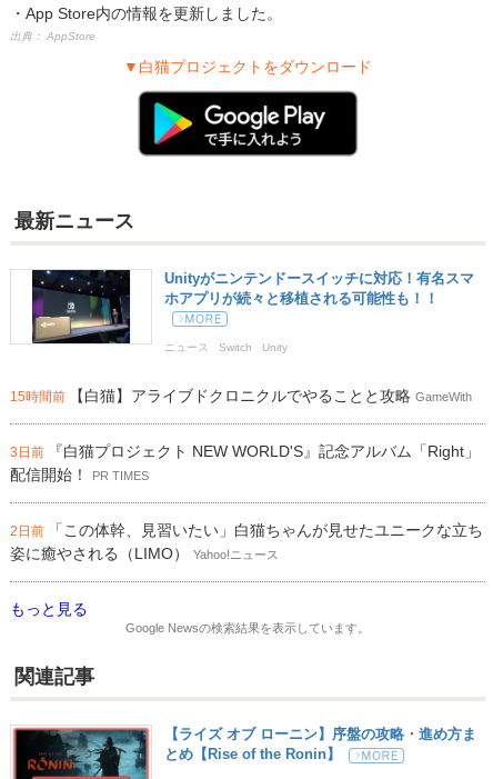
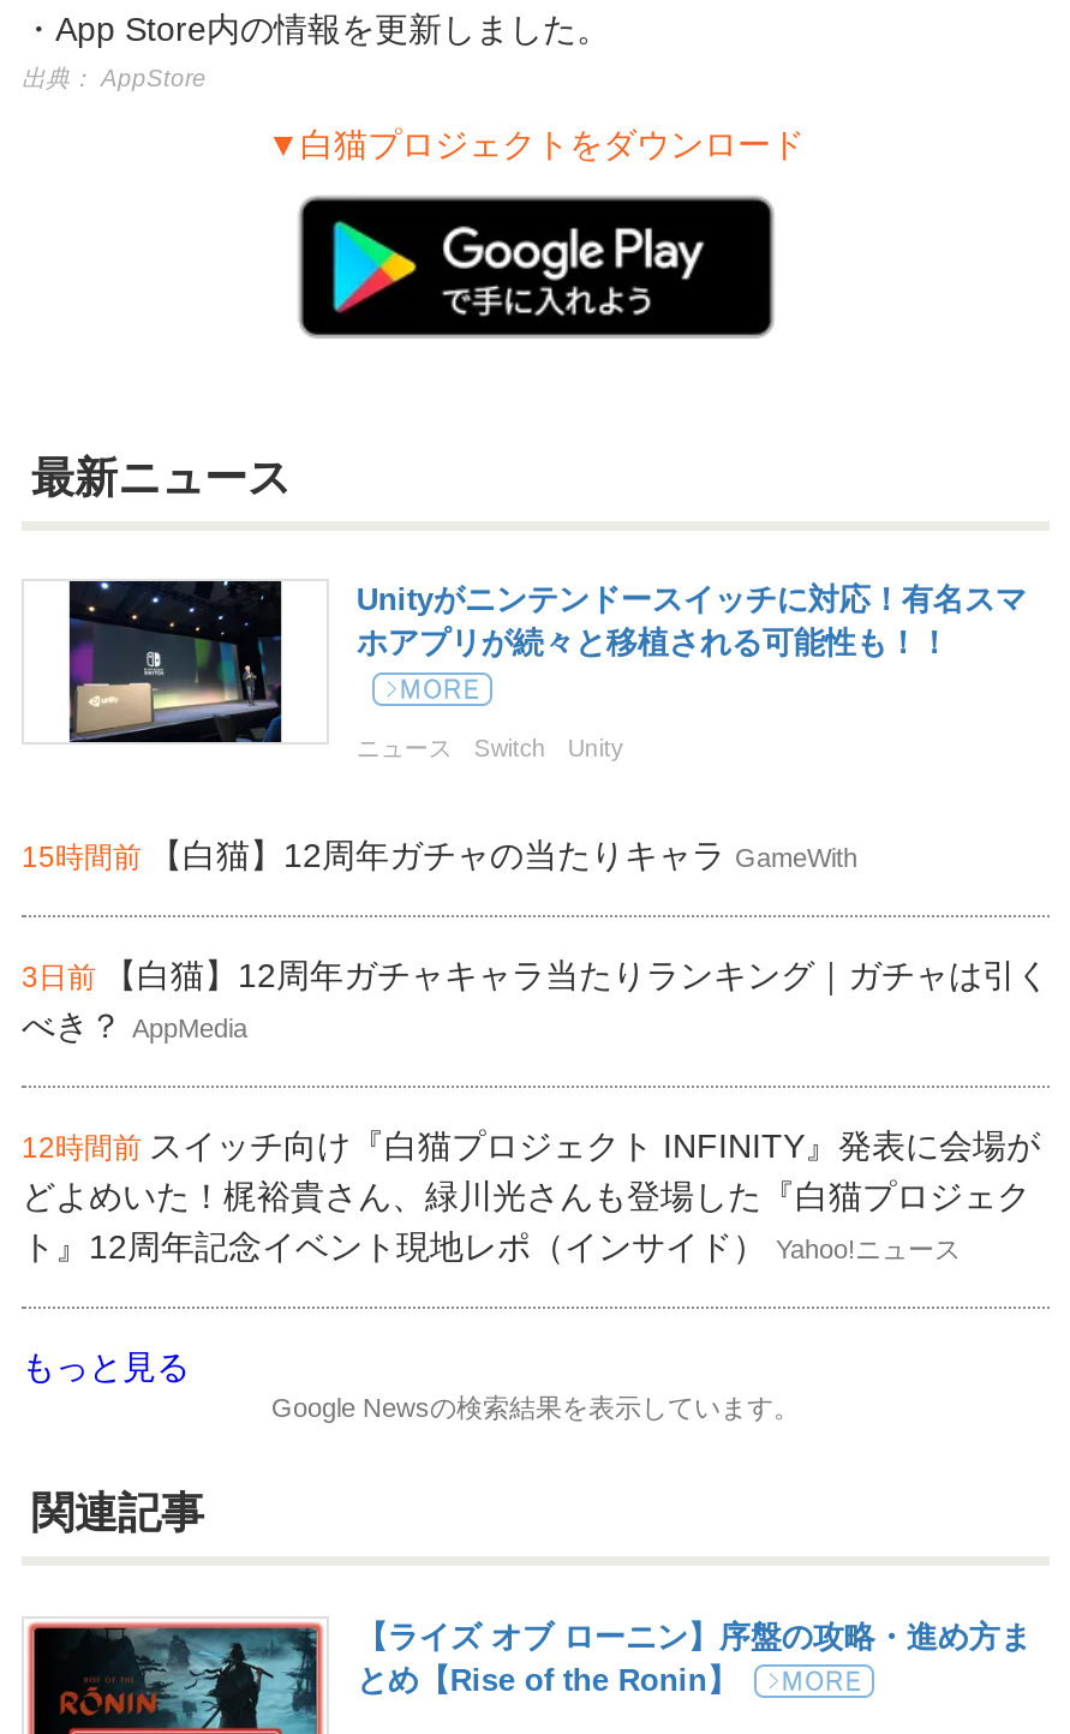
[10,387,472,405] 15時間前【白猫】アライブドクロニクルでやることと攻略GameWith -> [22,836,857,875] 15時間前【白猫】12周年ガチャの当たりキャラGameWith
[10,443,480,484] 3日前『白猫プロジェクト NEW WORLD'S』記念アルバム「Right」 | 配信開始！PR TIMES -> [22,957,1050,1045] 3日前【白猫】12周年ガチャキャラ当たりランキング｜ガチャは引く | べき？AppMedia
[10,522,483,563] 2日前「この体幹、見習いたい」白猫ちゃんが見せたユニークな立ち | 姿に癒やされる（LIMO）Yahoo!ニュース -> [22,1127,1040,1266] 12時間前スイッチ向け『白猫プロジェクト INFINITY』発表に会場が | どよめいた！梶裕貴さん、緑川光さんも登場した『白猫プロジェク | ト』12周年記念イベント現地レポ（インサイド）Yahoo!ニュース

